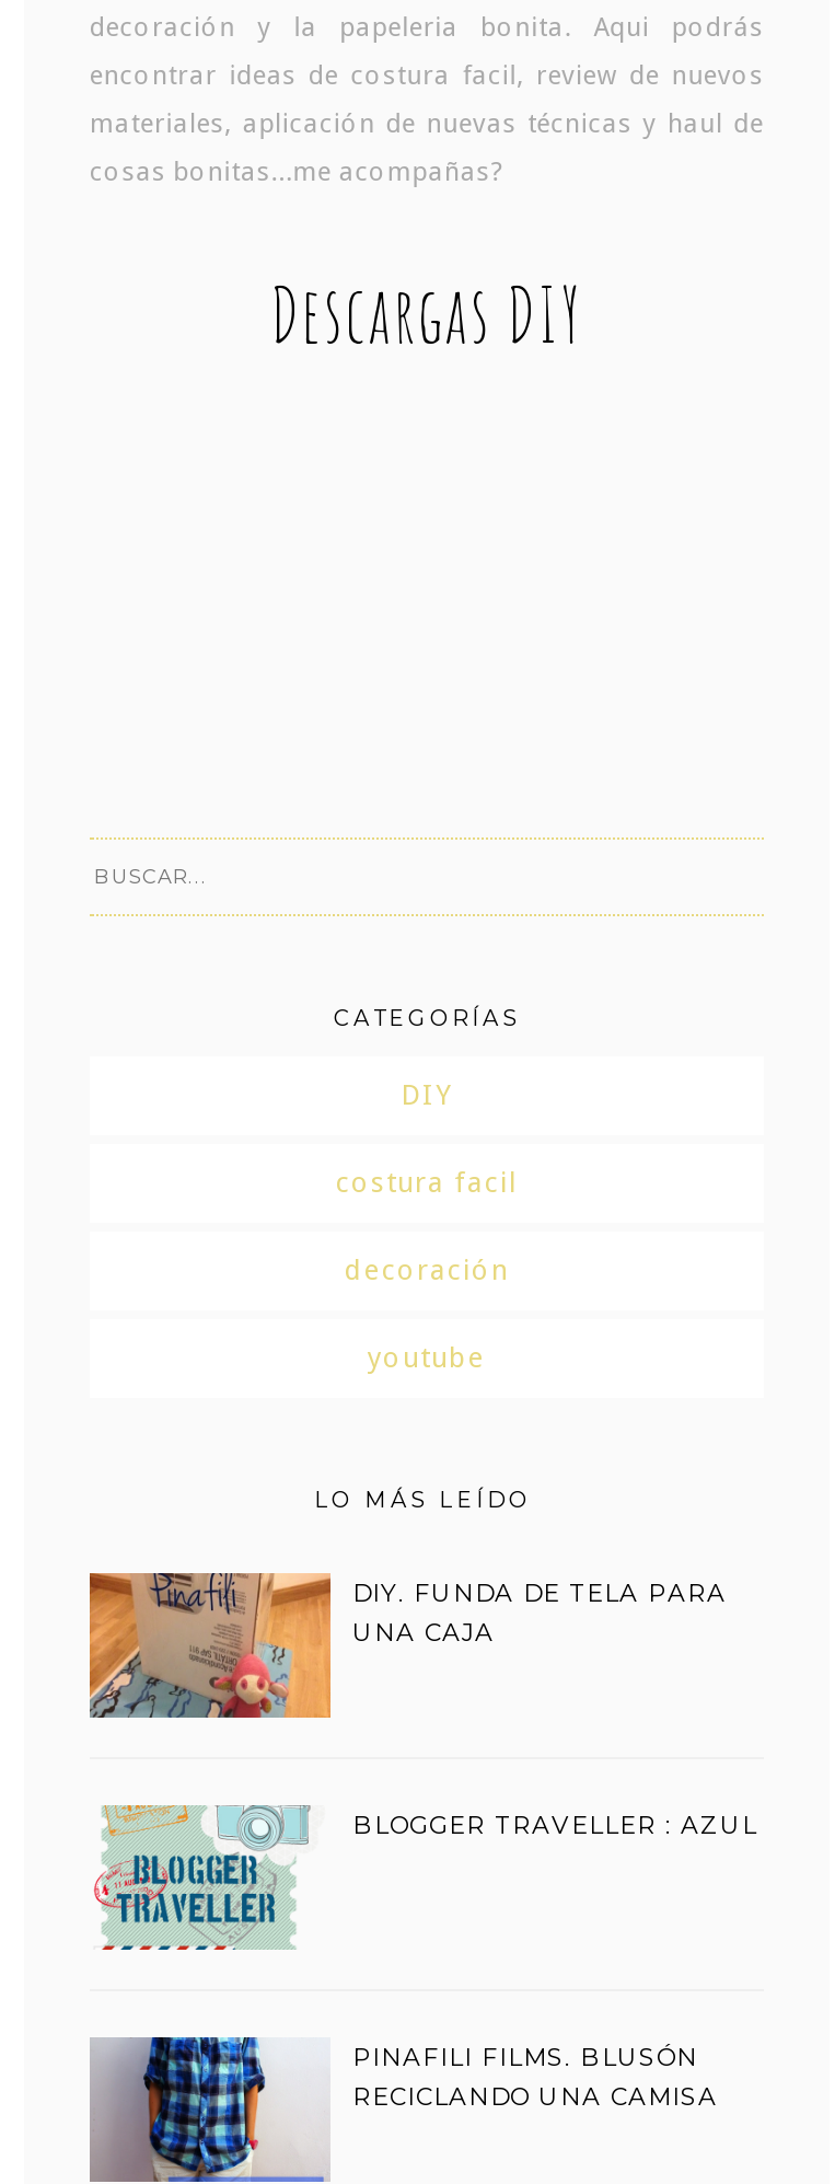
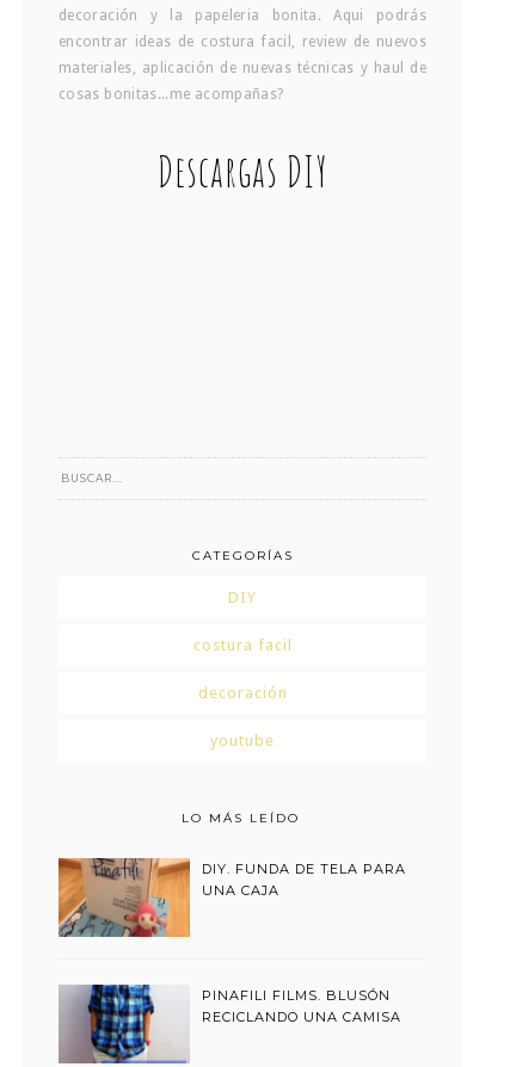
[90,1805,757,1952] [image] | BLOGGER TRAVELLER : AZUL -> none

